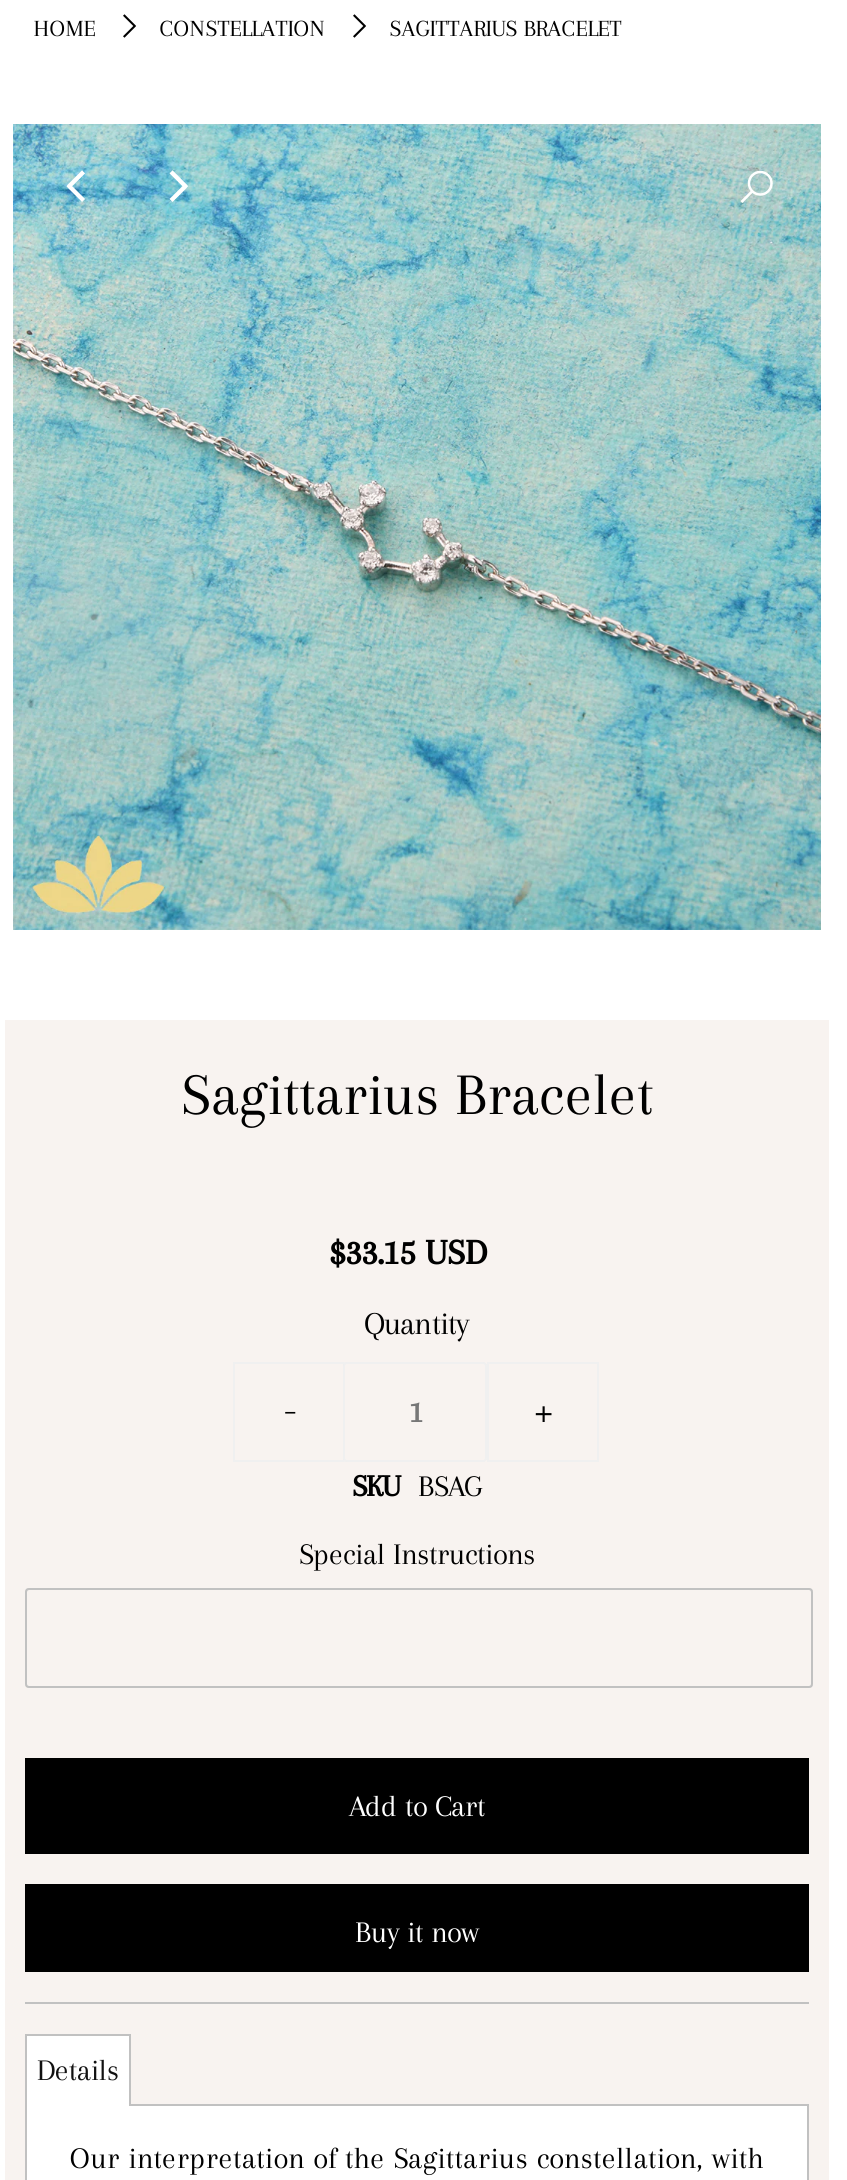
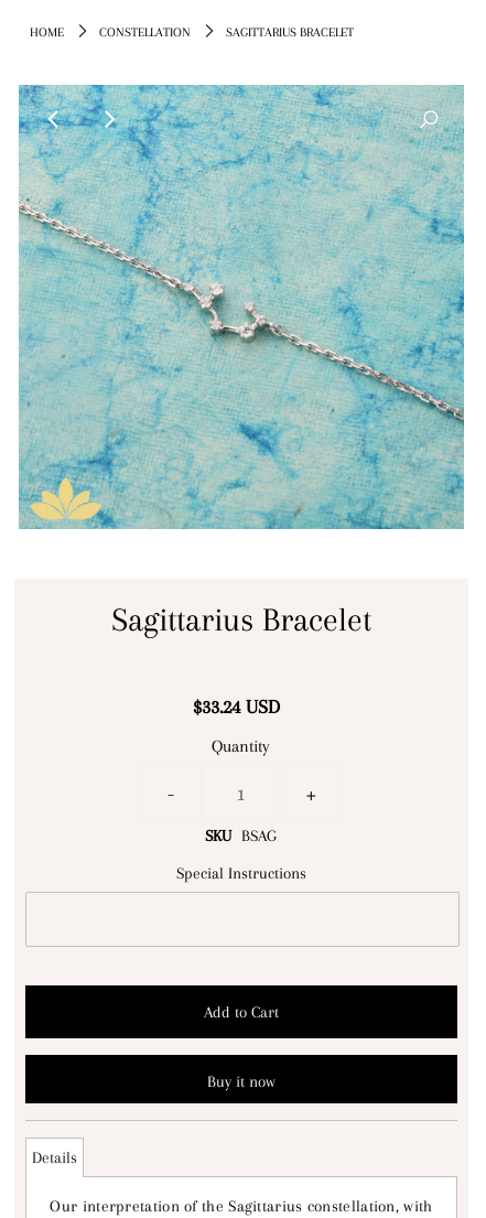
[329,1232,487,1272] $33.15 USD -> [193,696,280,718] $33.24 USD

